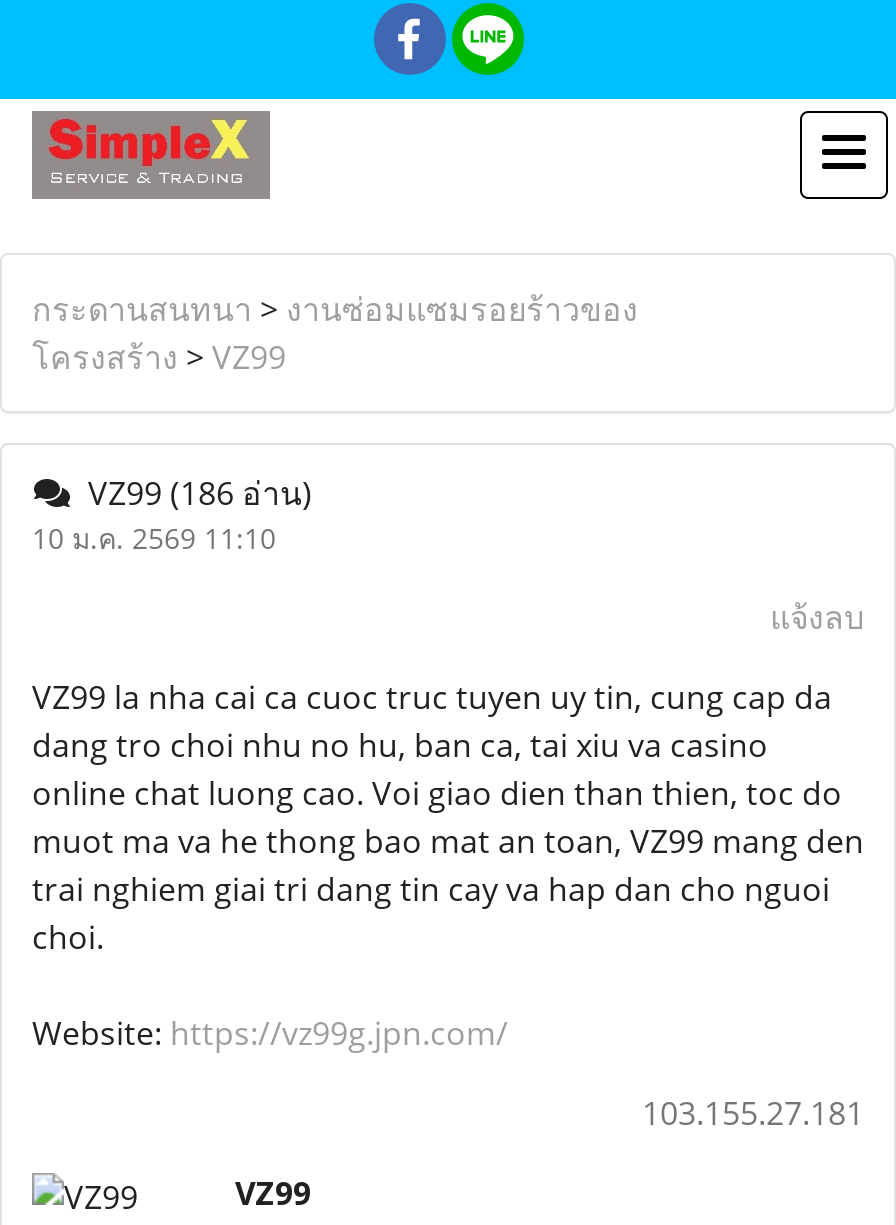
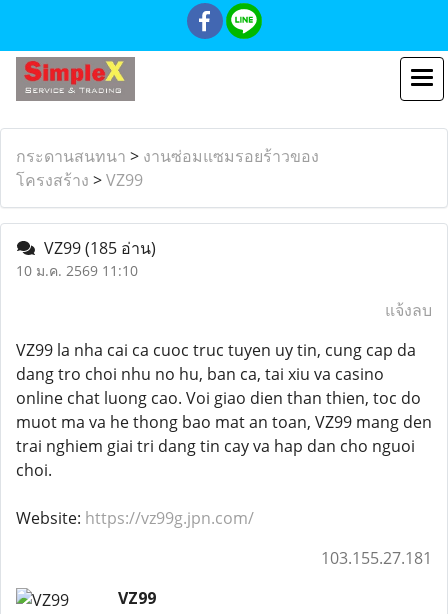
[72,471,312,515] VZ99 (186 อ่าน) -> [36,237,156,259] VZ99 (185 อ่าน)

